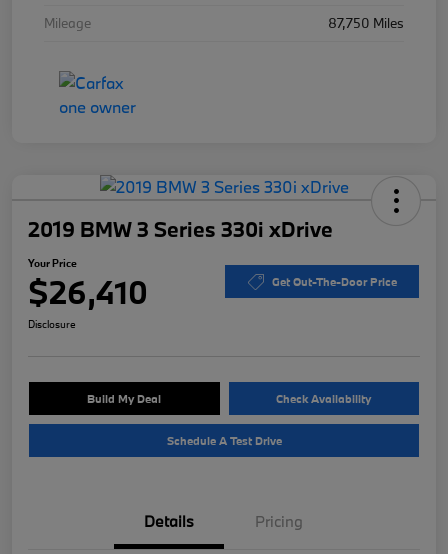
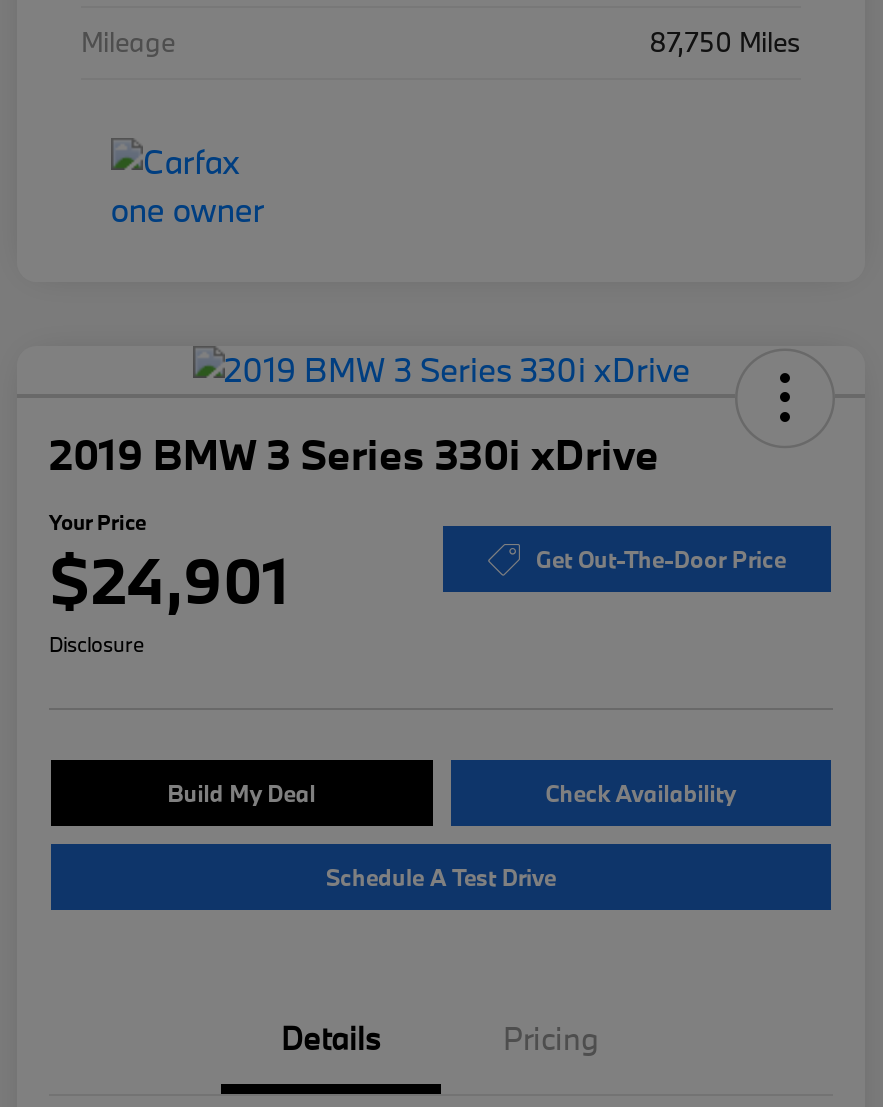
[28,272,148,312] $26,410 -> [49,540,289,620] $24,901

